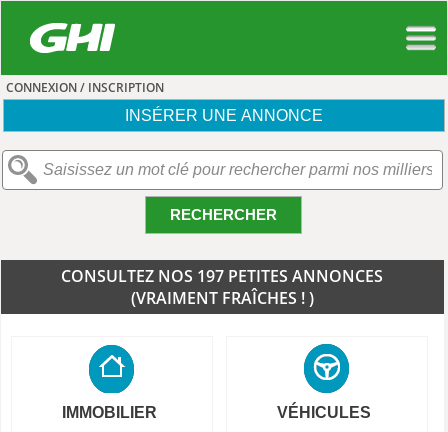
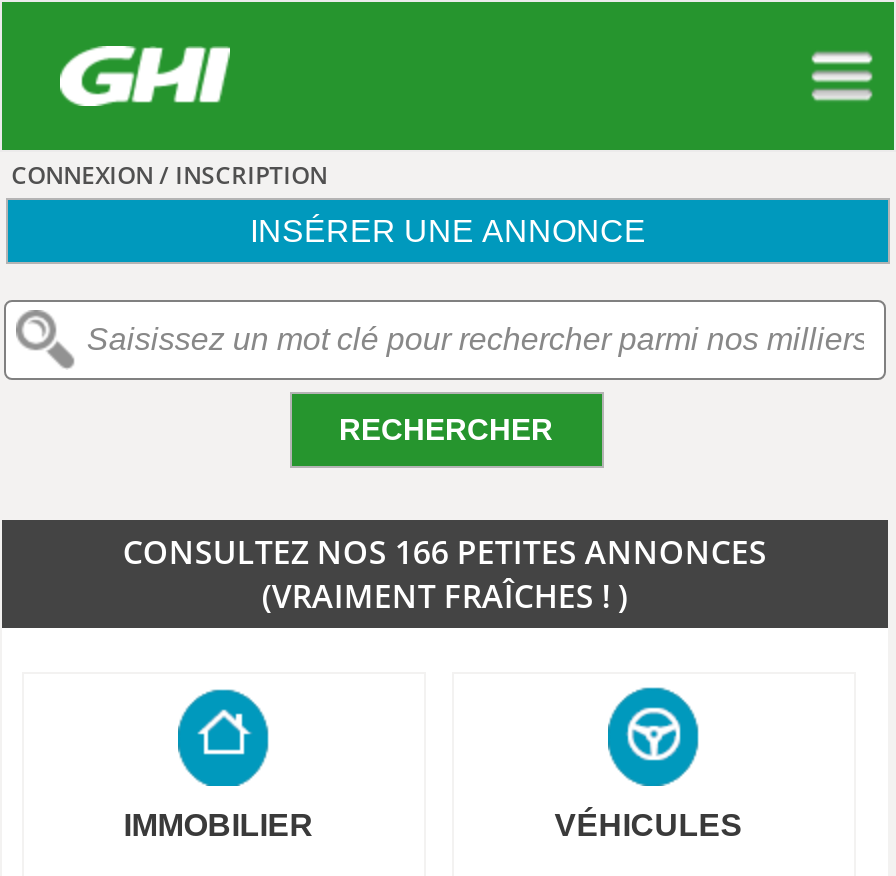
[61,265,383,287] CONSULTEZ NOS 197 PETITES ANNONCES -> [123,530,767,574] CONSULTEZ NOS 166 PETITES ANNONCES

